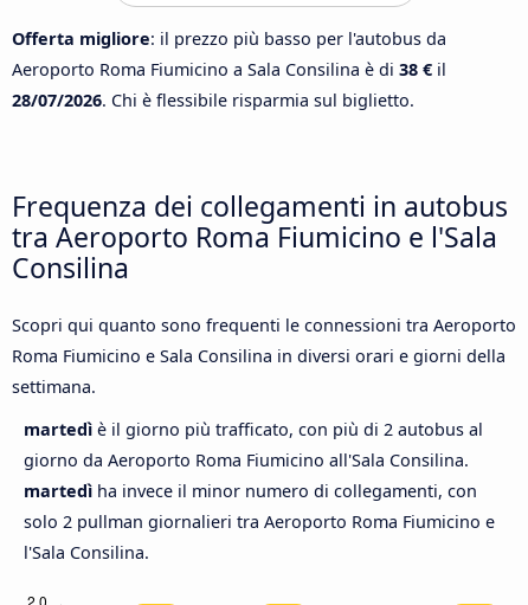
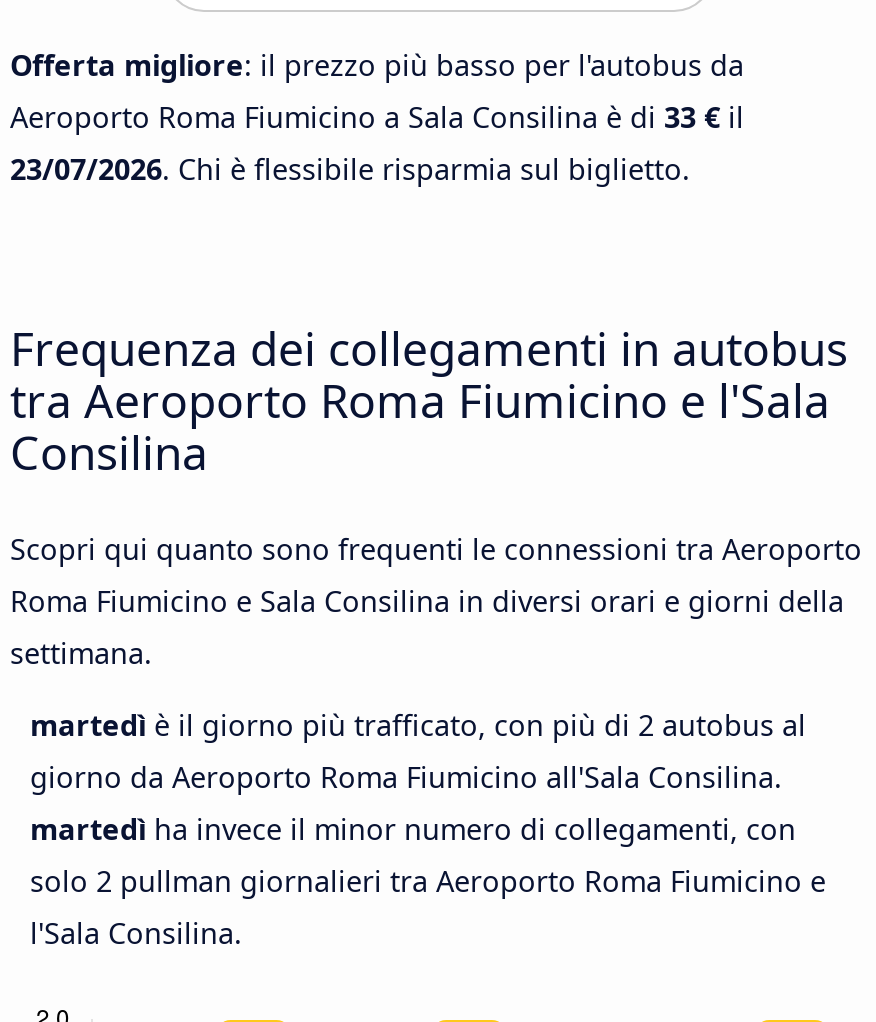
[12,58,446,81] Aeroporto Roma Fiumicino a Sala Consilina è di 38 €il -> [10,98,744,136] Aeroporto Roma Fiumicino a Sala Consilina è di 33 €il
[12,89,414,111] 28/07/2026. Chi è flessibile risparmia sul biglietto. -> [10,150,690,188] 23/07/2026. Chi è flessibile risparmia sul biglietto.

